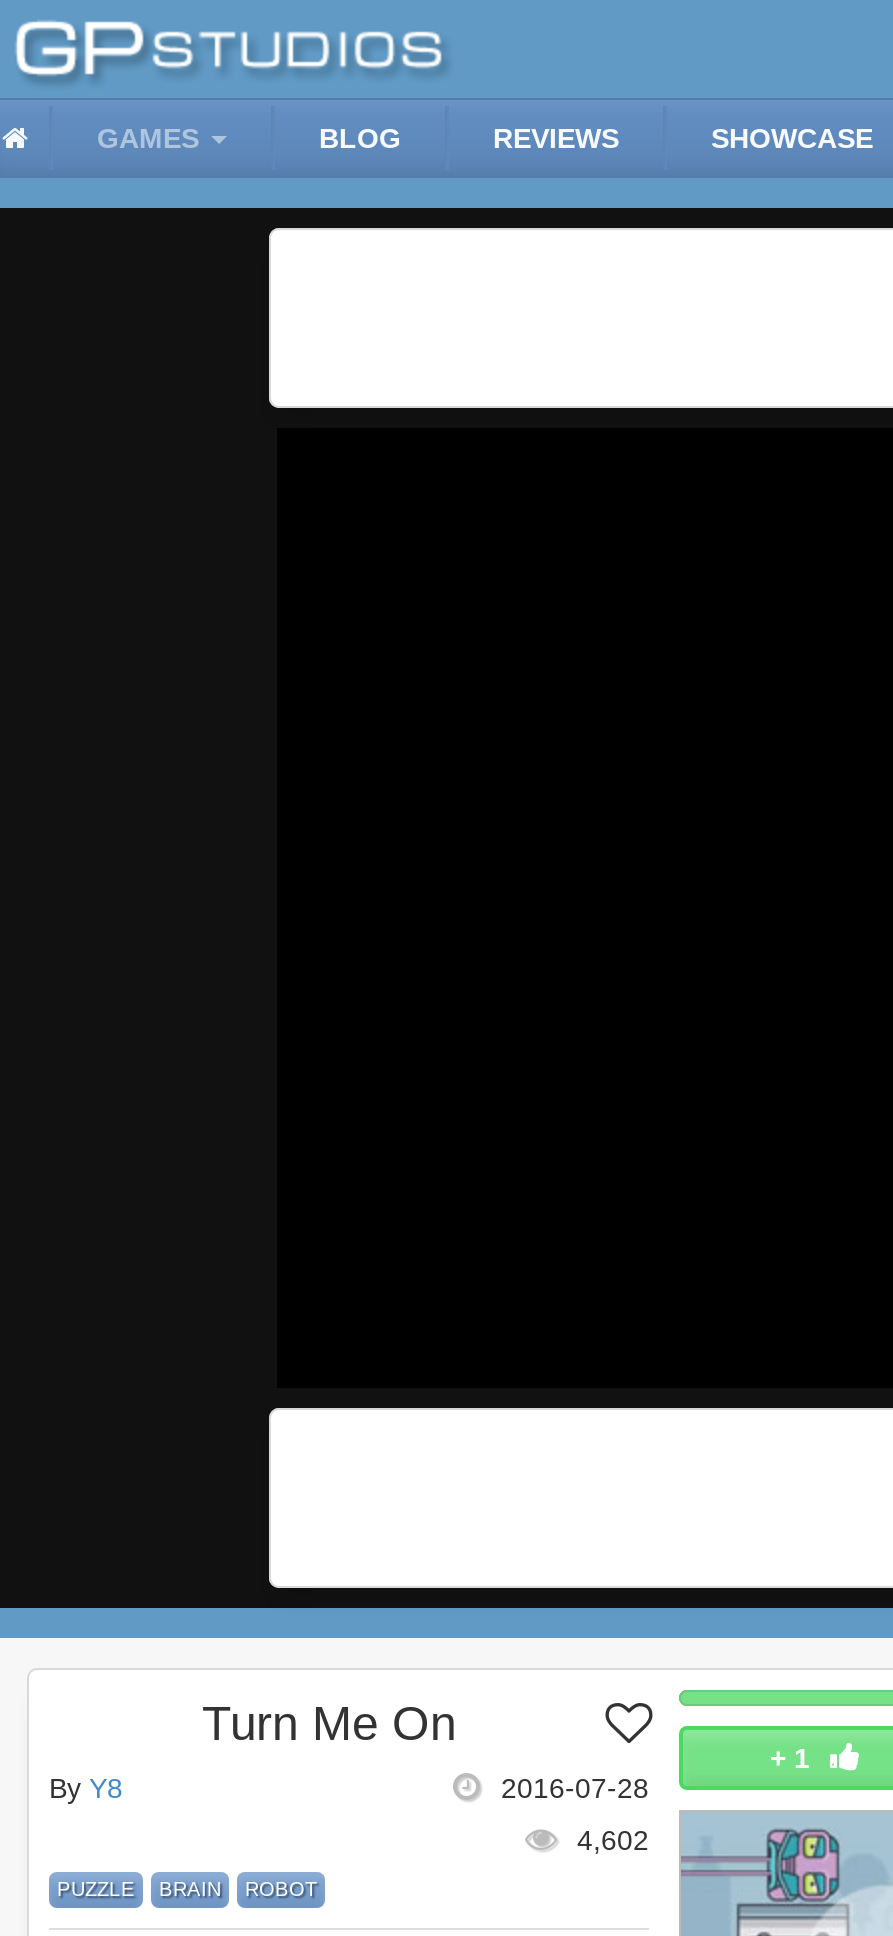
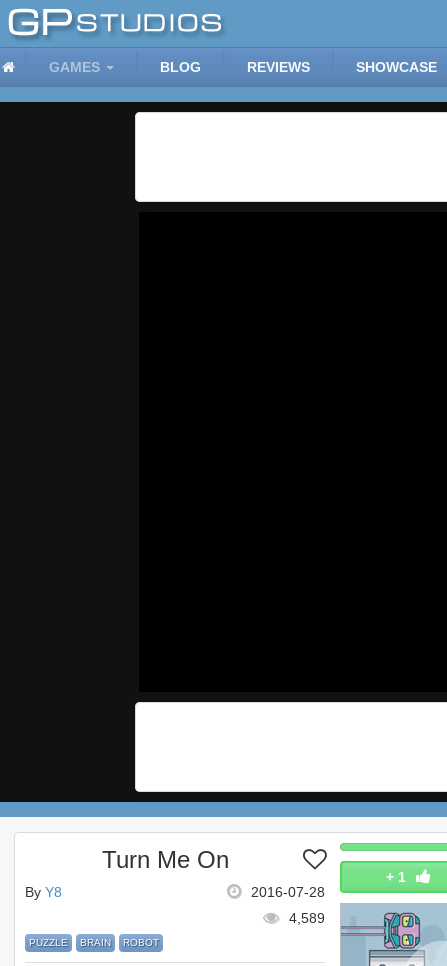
[577,1824,649,1856] 4,602 -> [289,910,325,926] 4,589

